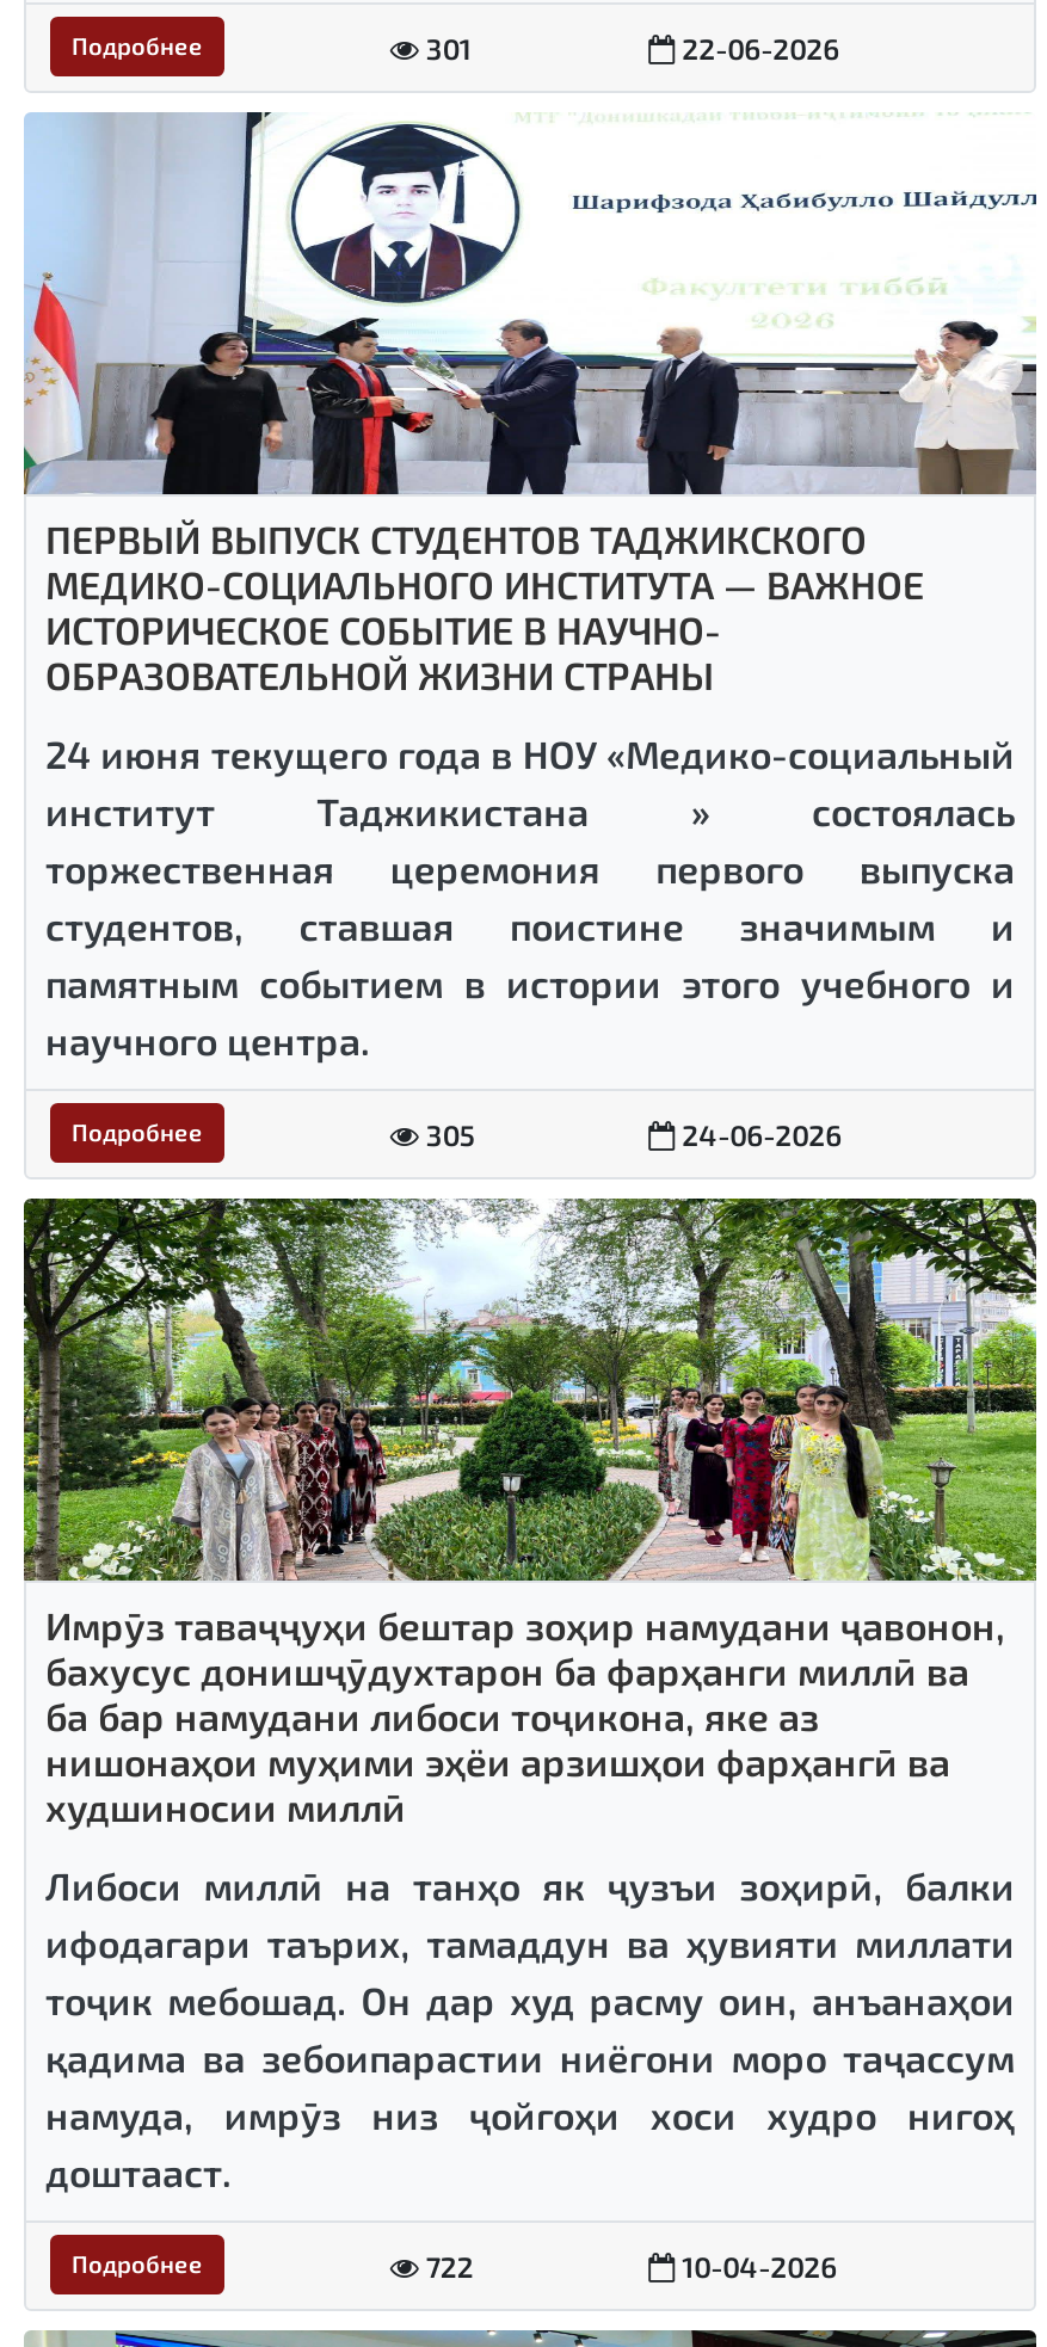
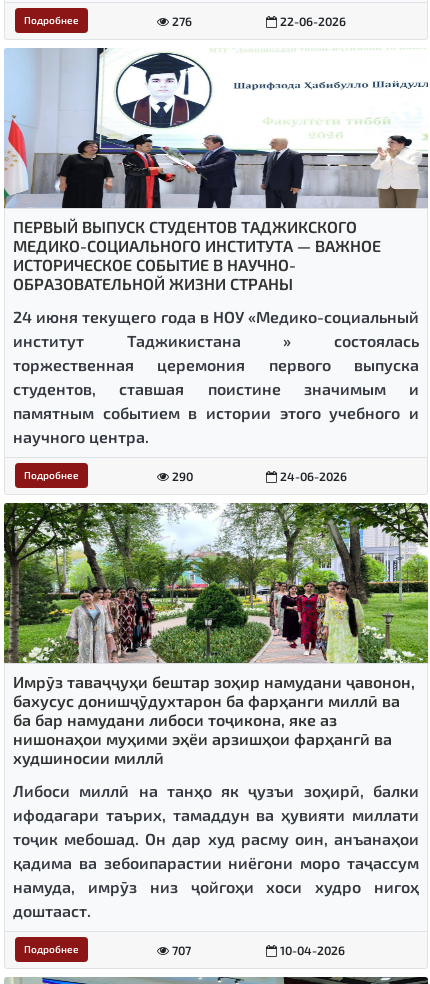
[419,30,471,64] 301 -> [169,14,192,28] 276
[419,1117,476,1150] 305 -> [169,469,193,483] 290
[419,2248,473,2282] 722 -> [169,943,191,957] 707

